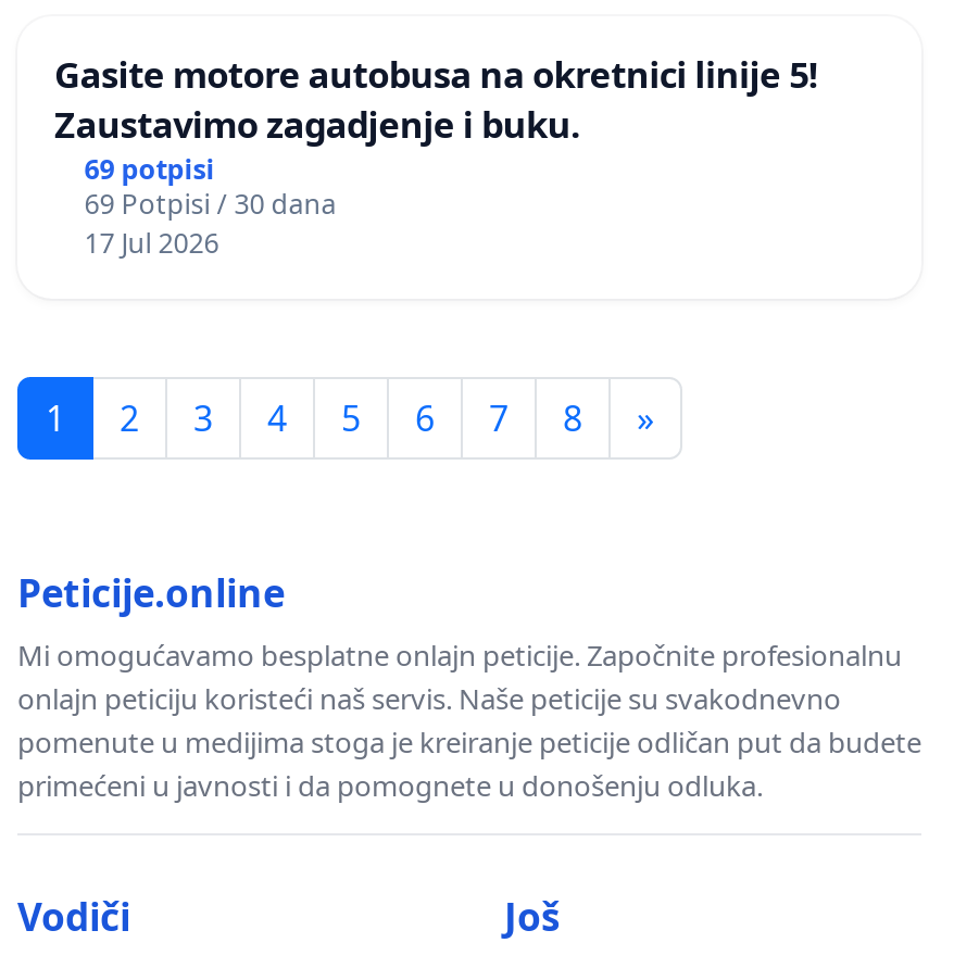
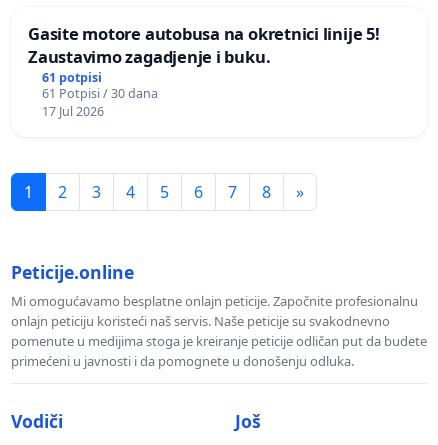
[84,151,215,188] 69 potpisi -> [42,69,102,86] 61 potpisi
[84,186,336,222] 69 Potpisi / 30 dana -> [42,85,158,102] 61 Potpisi / 30 dana

